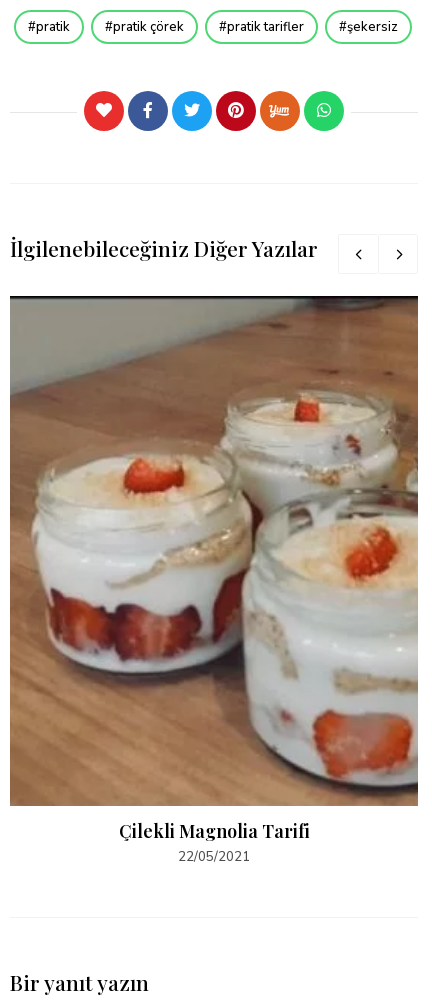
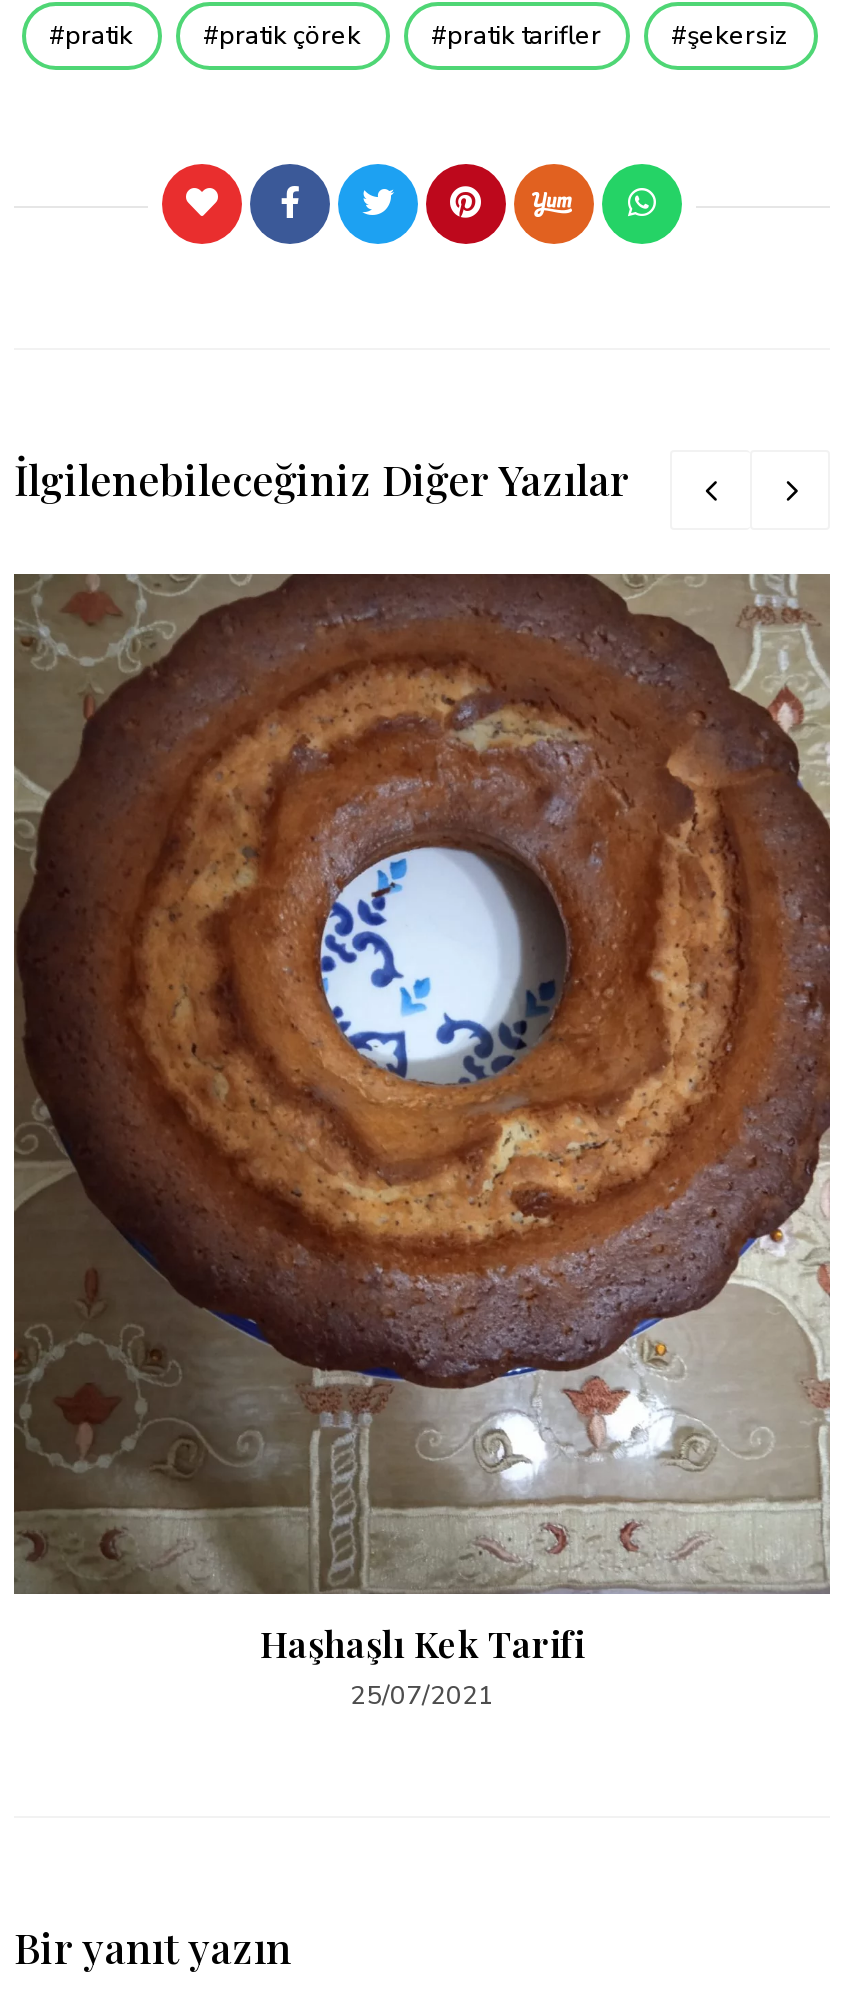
[9,295,418,843] [image] | Çilekli Magnolia Tarifi -> [12,572,830,1668] [image] | Haşhaşlı Kek Tarifi
[178,848,250,866] 22/05/2021 -> [350,1678,494,1714] 25/07/2021

